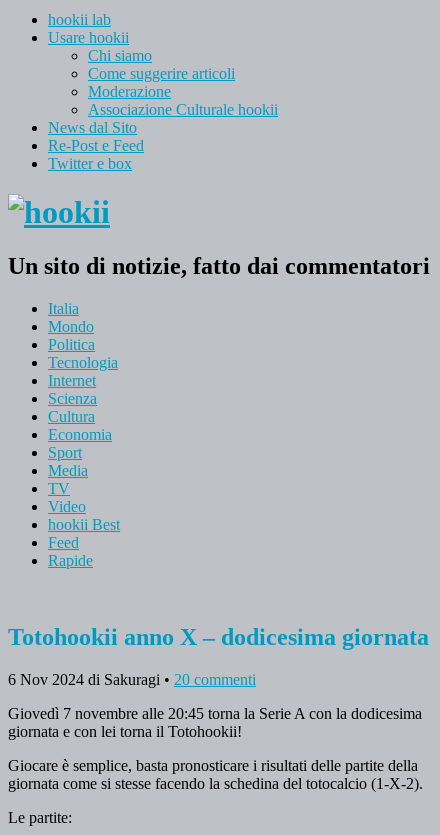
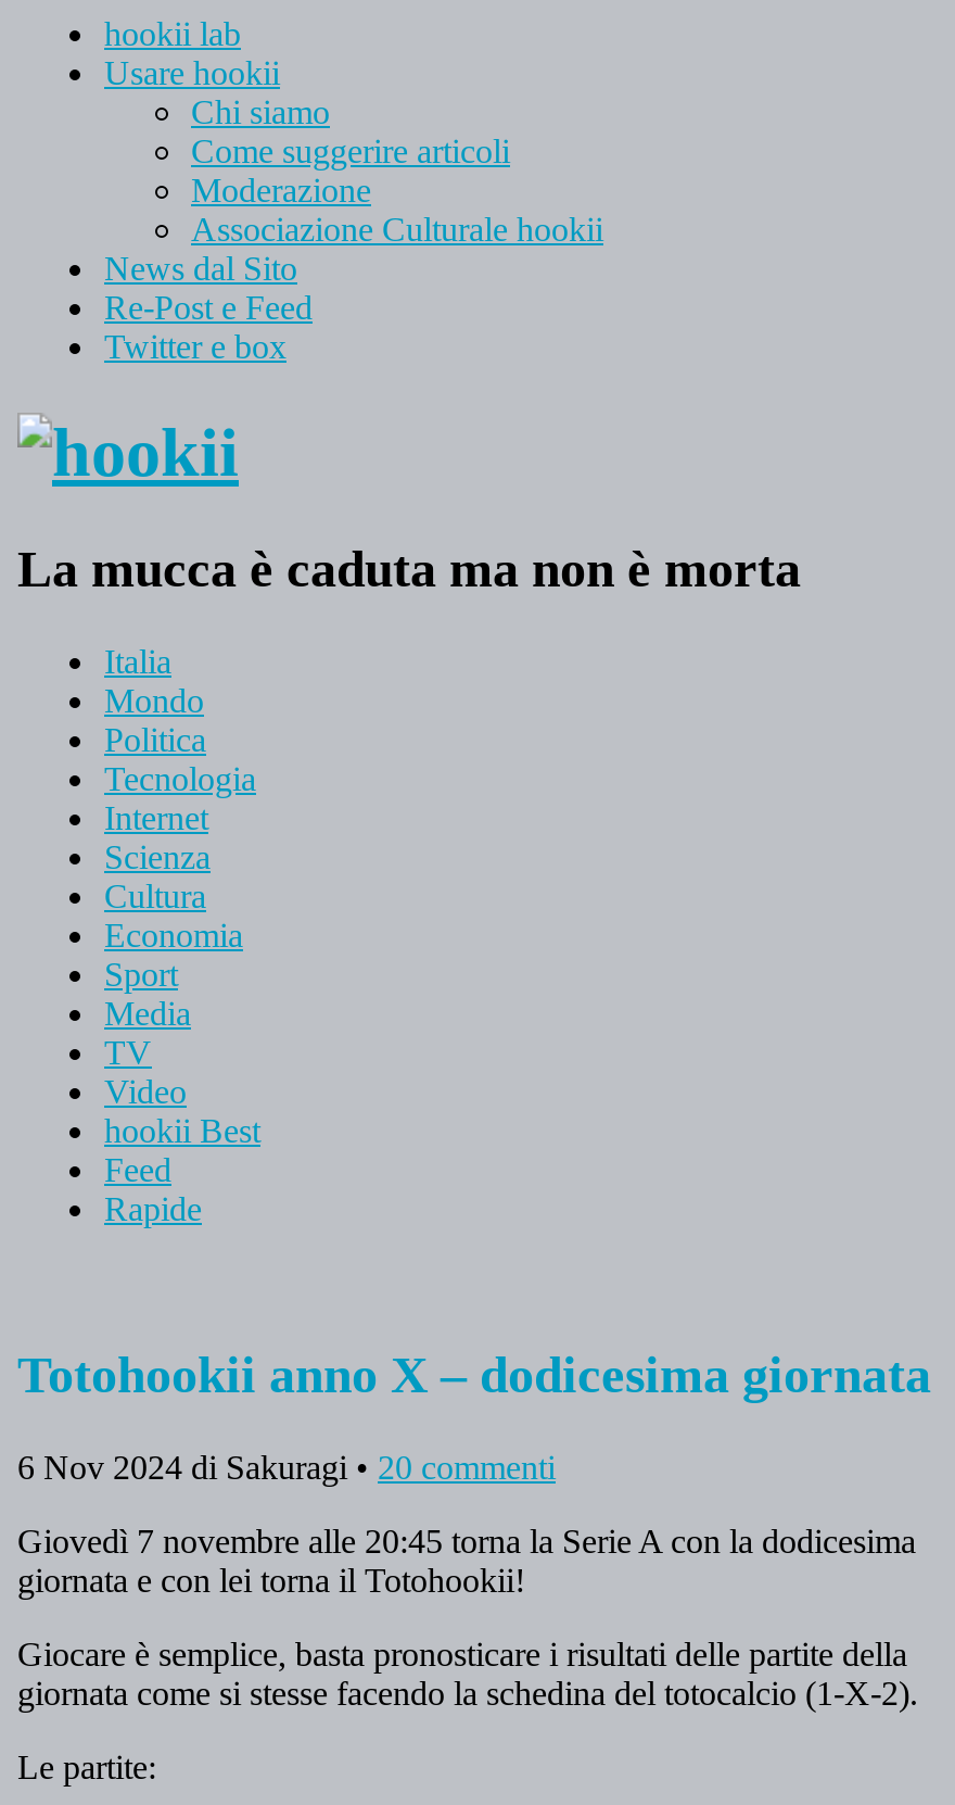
[8,253,430,279] Un sito di notizie, fatto dai commentatori -> [17,541,801,597] La mucca è caduta ma non è morta

